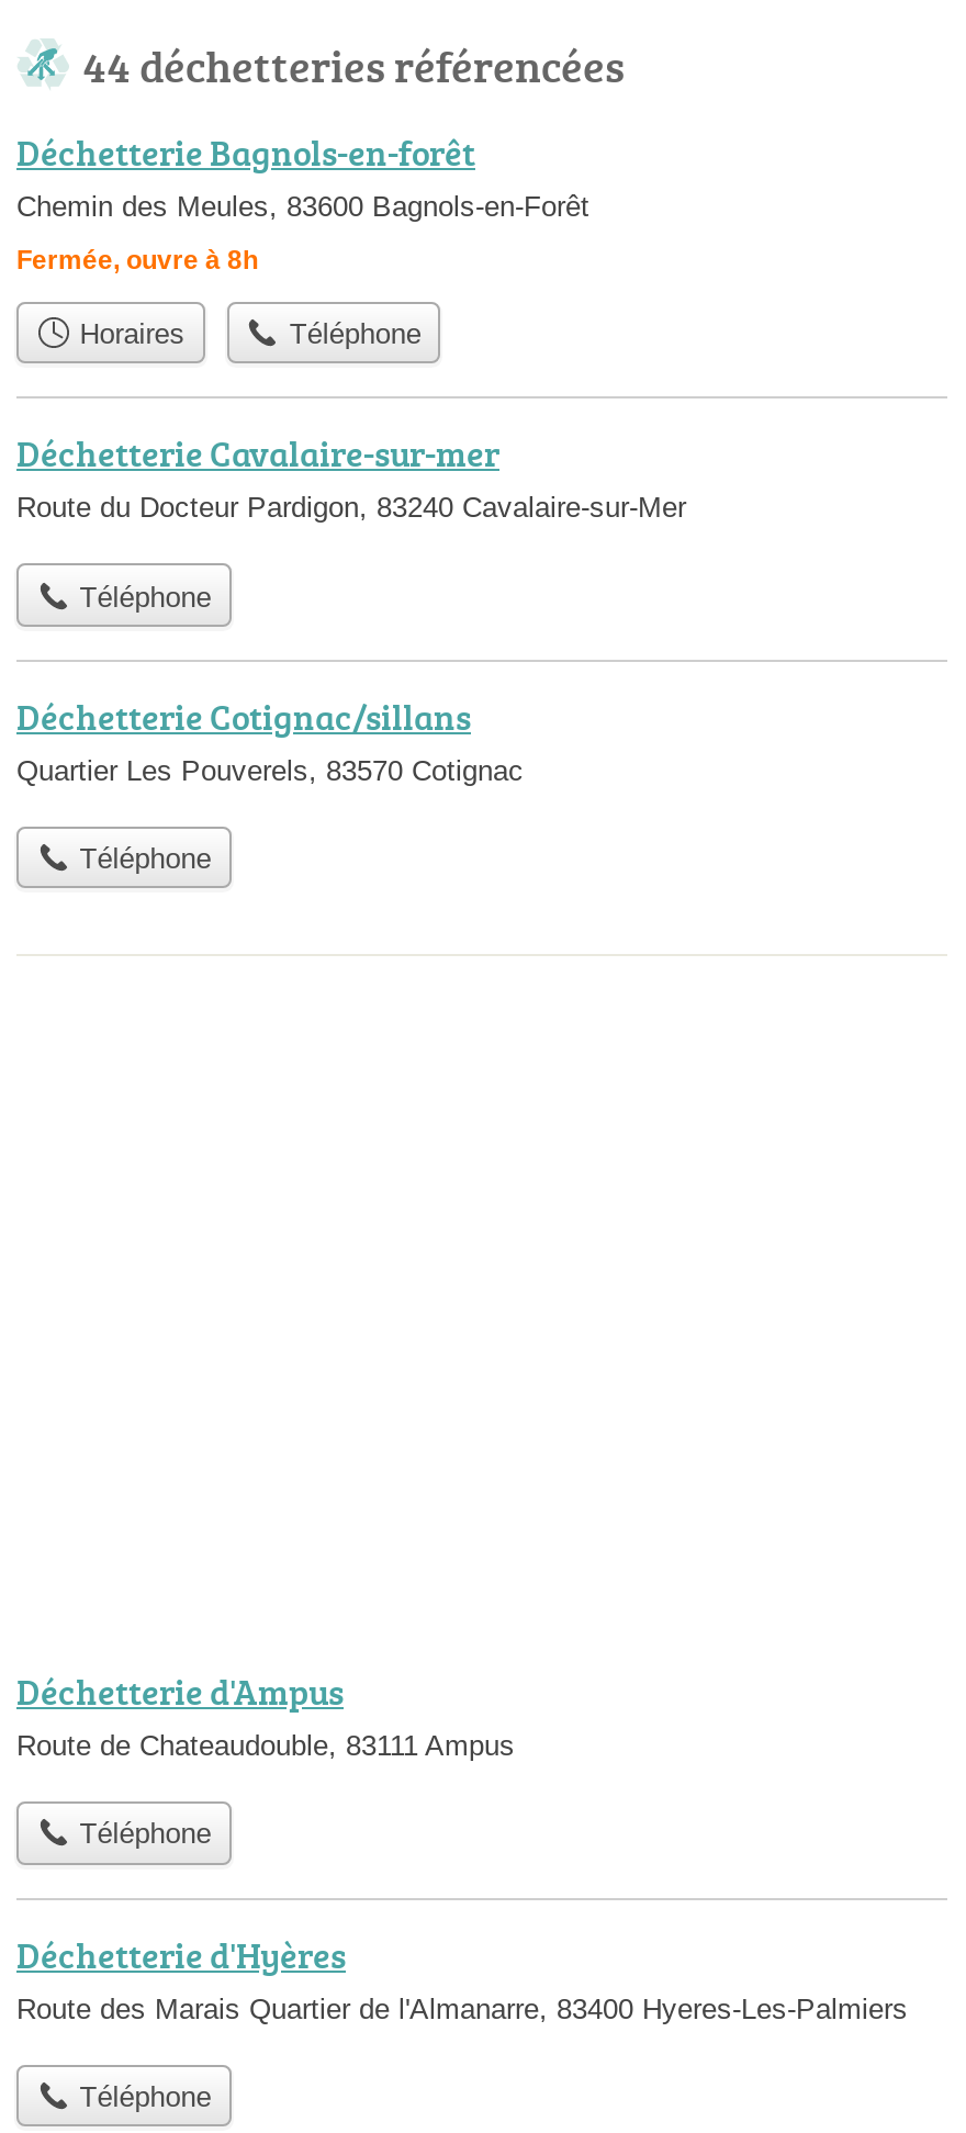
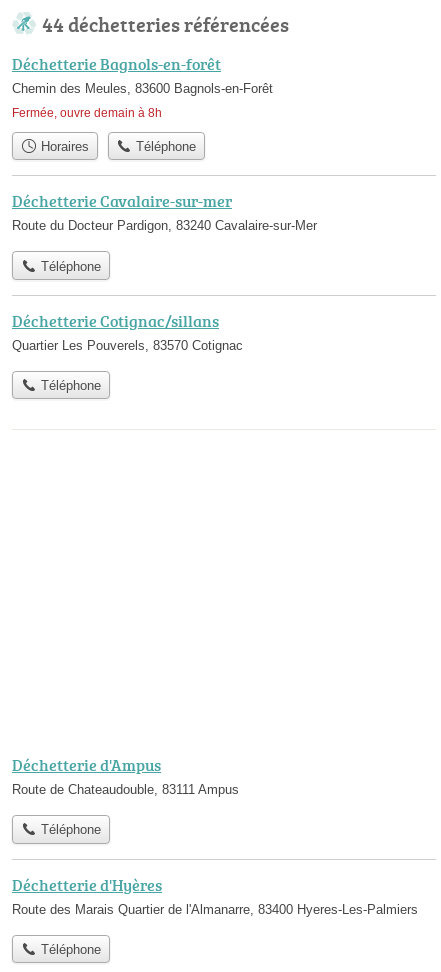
[16,245,258,276] Fermée, ouvre à 8h -> [12,106,162,120] Fermée, ouvre demain à 8h

